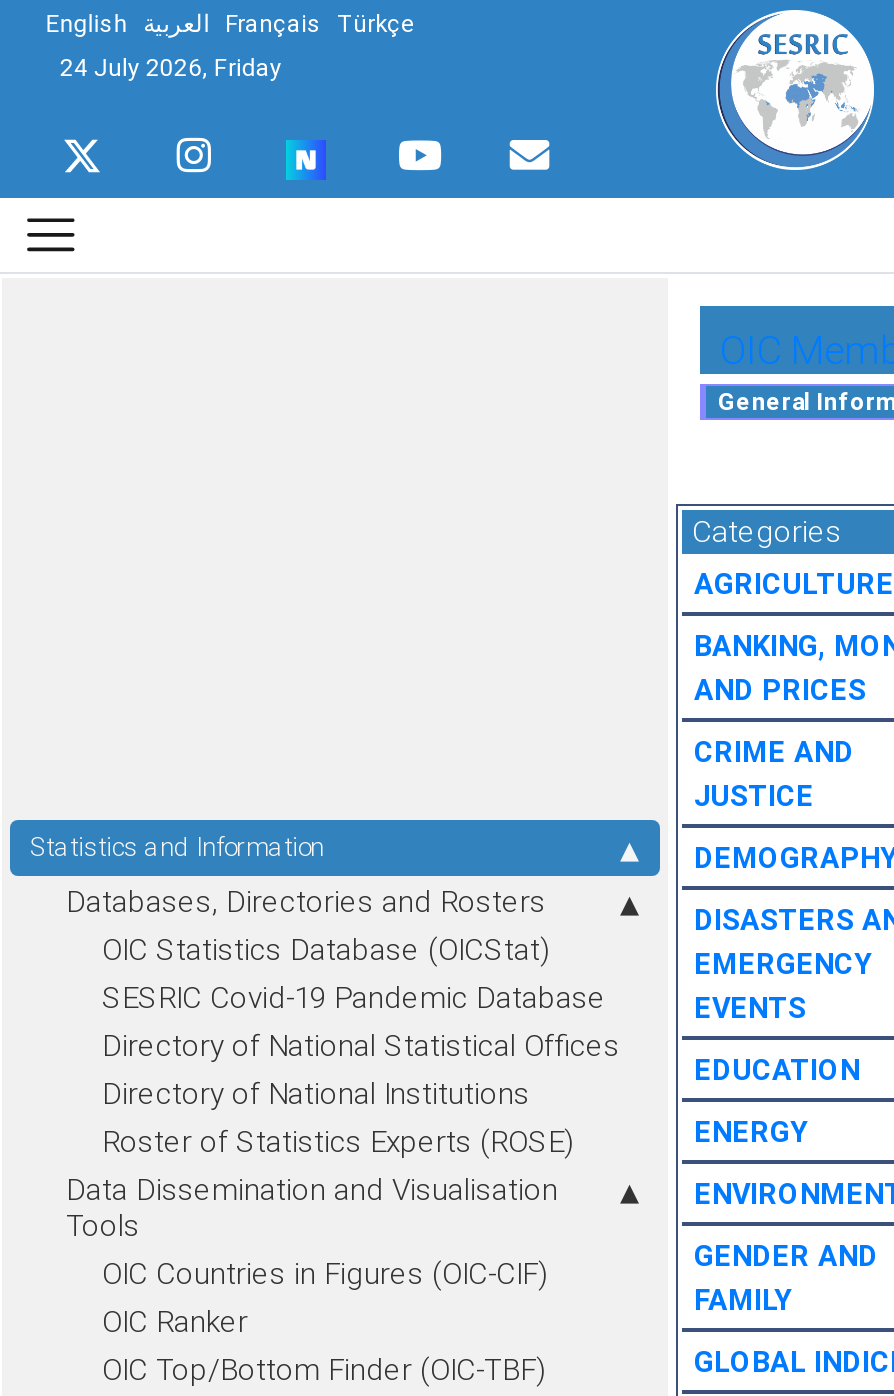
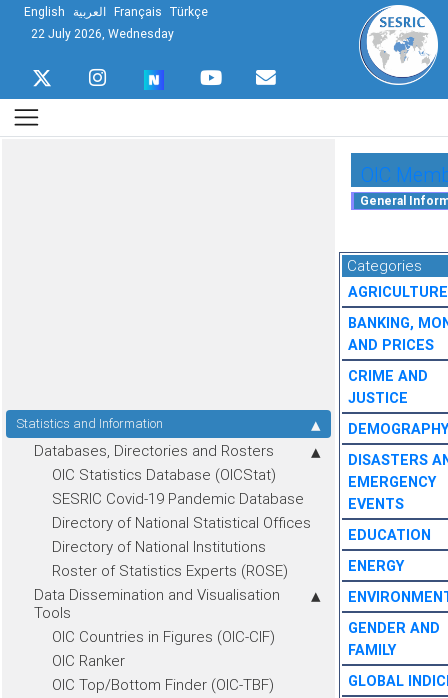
[60,52,282,82] 24 July 2026, Friday -> [31,26,174,41] 22 July 2026, Wednesday

